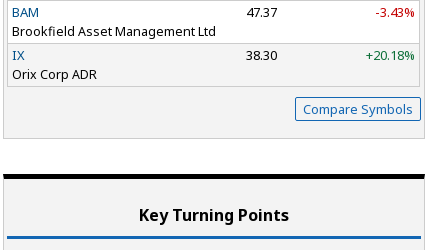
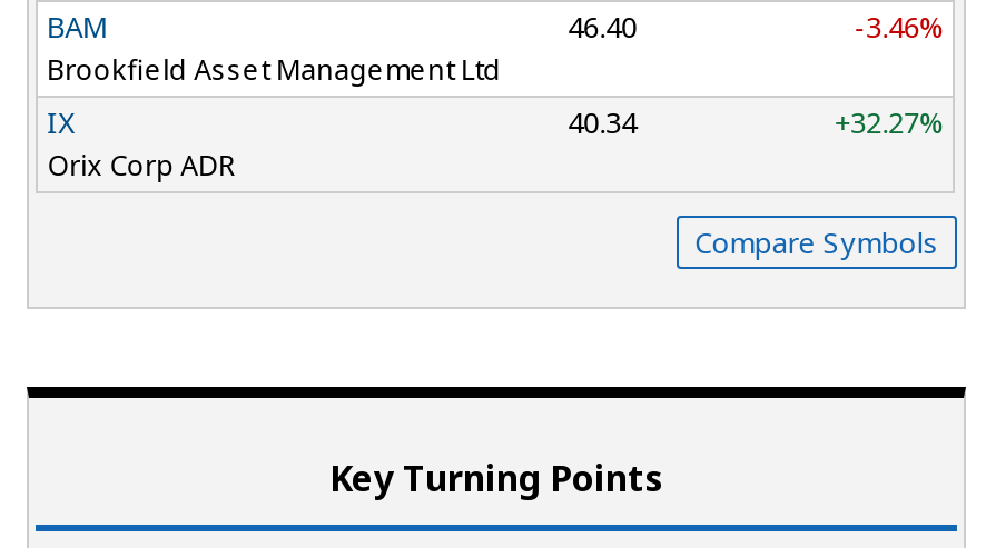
[246,3,277,21] 47.37 -> [568,7,637,47] 46.40
[375,3,415,21] -3.43% -> [855,7,944,47] -3.46%
[246,46,277,64] 38.30 -> [568,103,637,143] 40.34
[366,46,415,64] +20.18% -> [835,103,944,143] +32.27%

